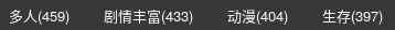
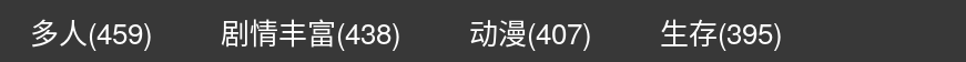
[104,5,194,26] 剧情丰富(433) -> [221,11,400,53] 剧情丰富(438)
[228,5,289,26] 动漫(404) -> [469,11,591,53] 动漫(407)
[323,5,383,26] 生存(397) -> [660,11,782,53] 生存(395)

